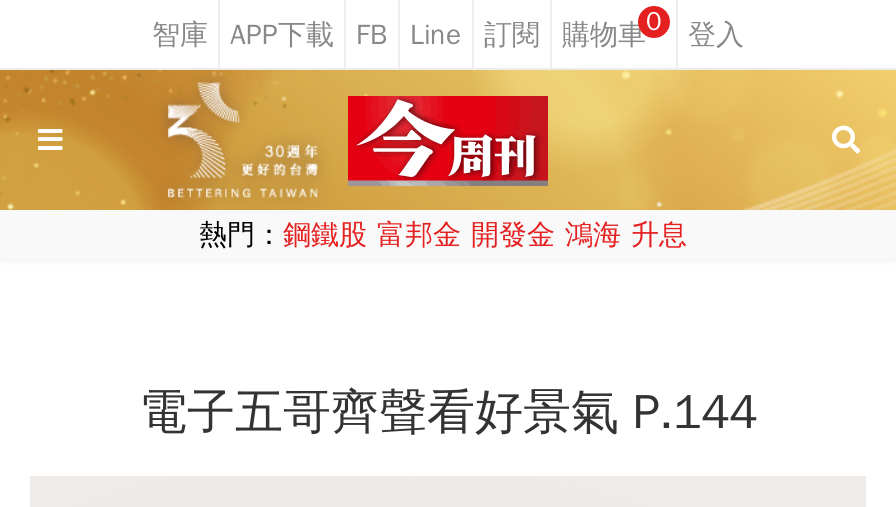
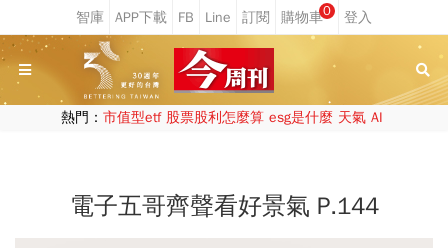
[199,218,687,252] 熱門：鋼鐵股 富邦金 開發金 鴻海 升息 -> [60,109,382,126] 熱門：市值型etf 股票股利怎麼算 esg是什麼 天氣 AI

